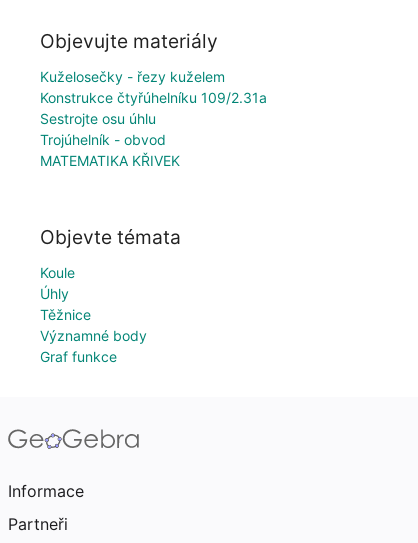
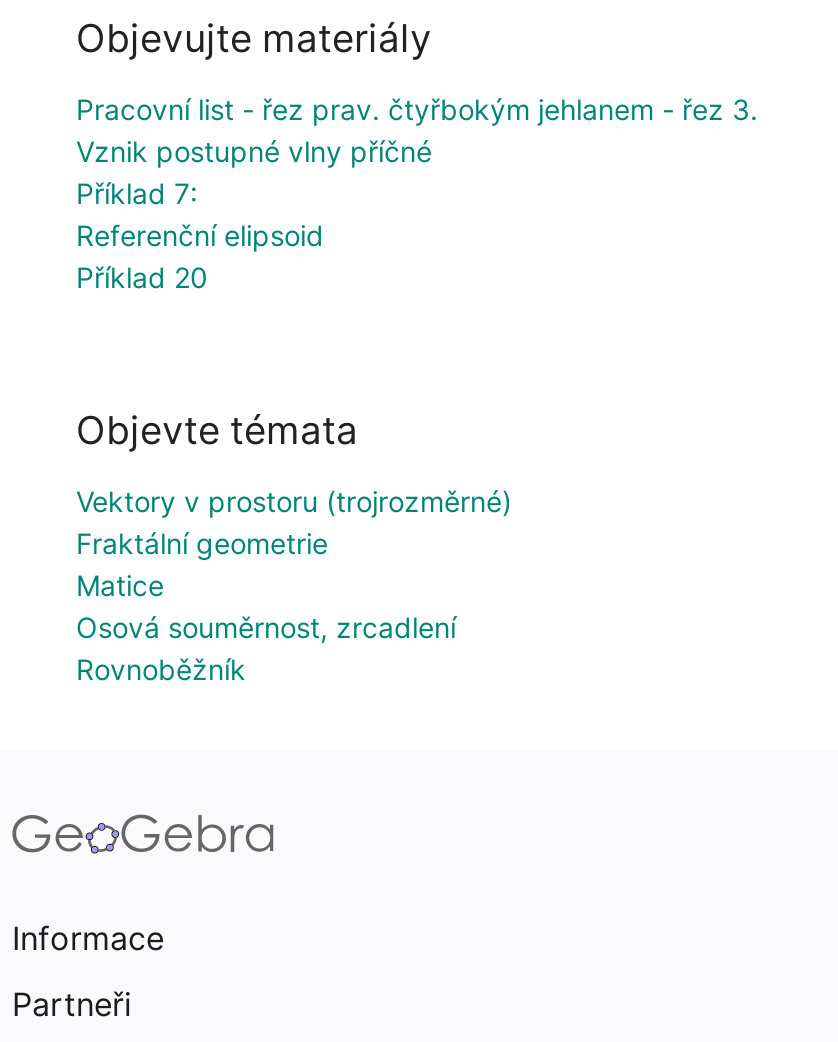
[40,68,267,169] Kuželosečky - řezy kuželem | Konstrukce čtyřúhelníku 109/2.31a | Sestrojte osu úhlu | Trojúhelník - obvod | MATEMATIKA KŘIVEK -> [76,93,758,295] Pracovní list - řez prav. čtyřbokým jehlanem - řez 3. | Vznik postupné vlny příčné | Příklad 7: | Referenční elipsoid | Příklad 20
[40,264,147,365] Koule | Úhly | Těžnice | Významné body | Graf funkce -> [76,484,512,686] Vektory v prostoru (trojrozměrné) | Fraktální geometrie | Matice | Osová souměrnost, zrcadlení | Rovnoběžník

